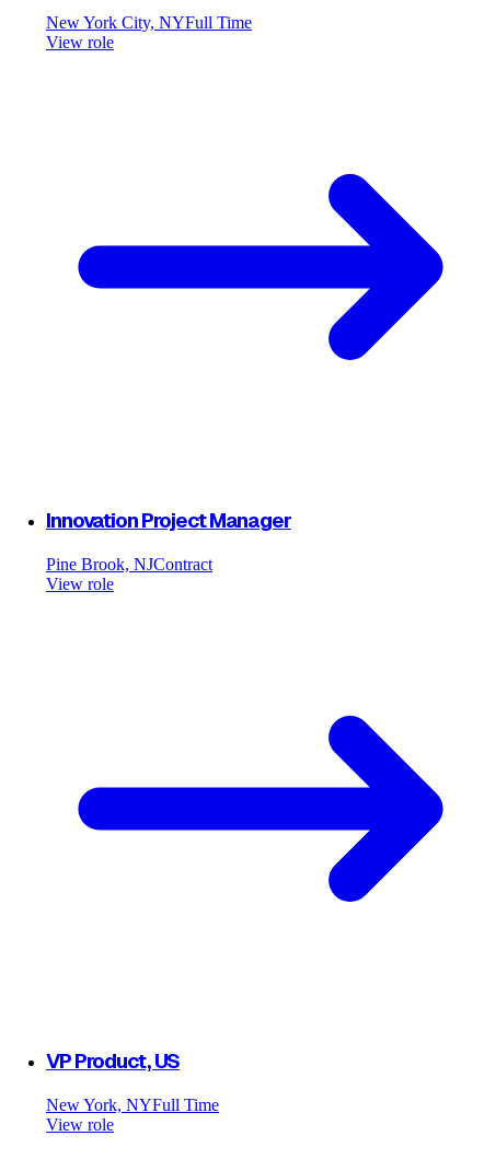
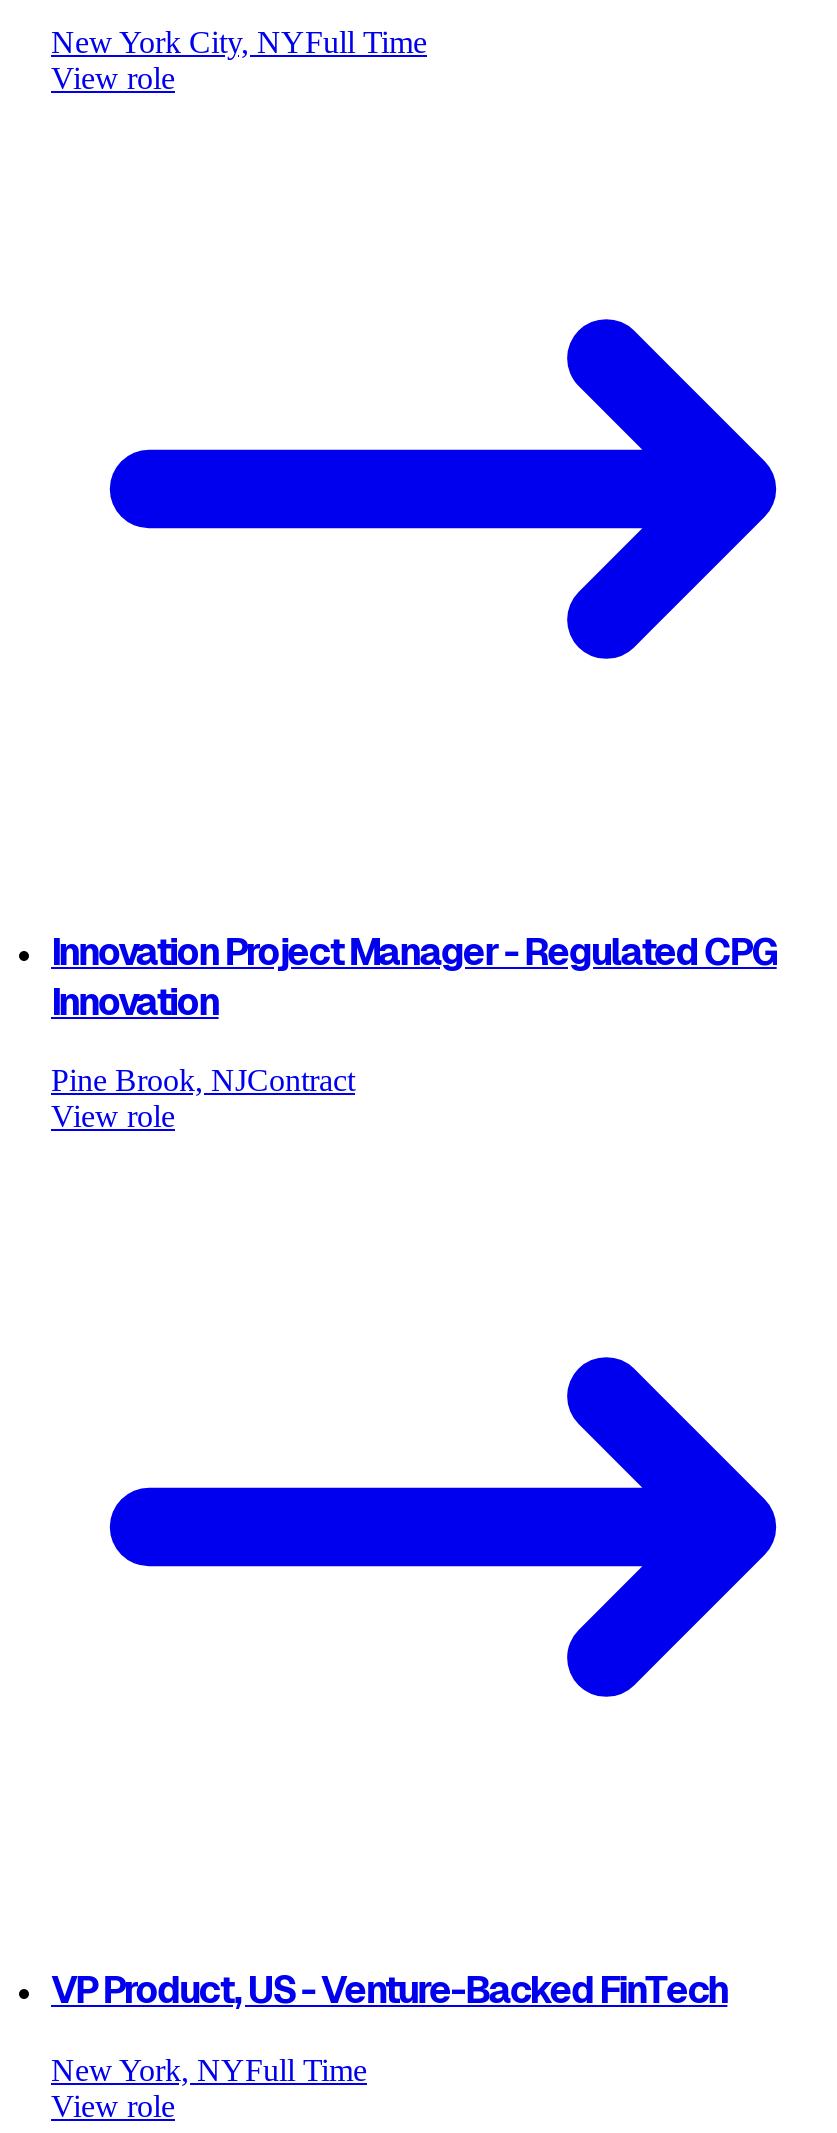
[46,507,291,534] Innovation Project Manager -> [51,927,777,1027] Innovation Project Manager - Regulated CPG | Innovation
[46,1048,180,1075] VP Product, US -> [51,1965,727,2015] VP Product, US - Venture-Backed FinTech

